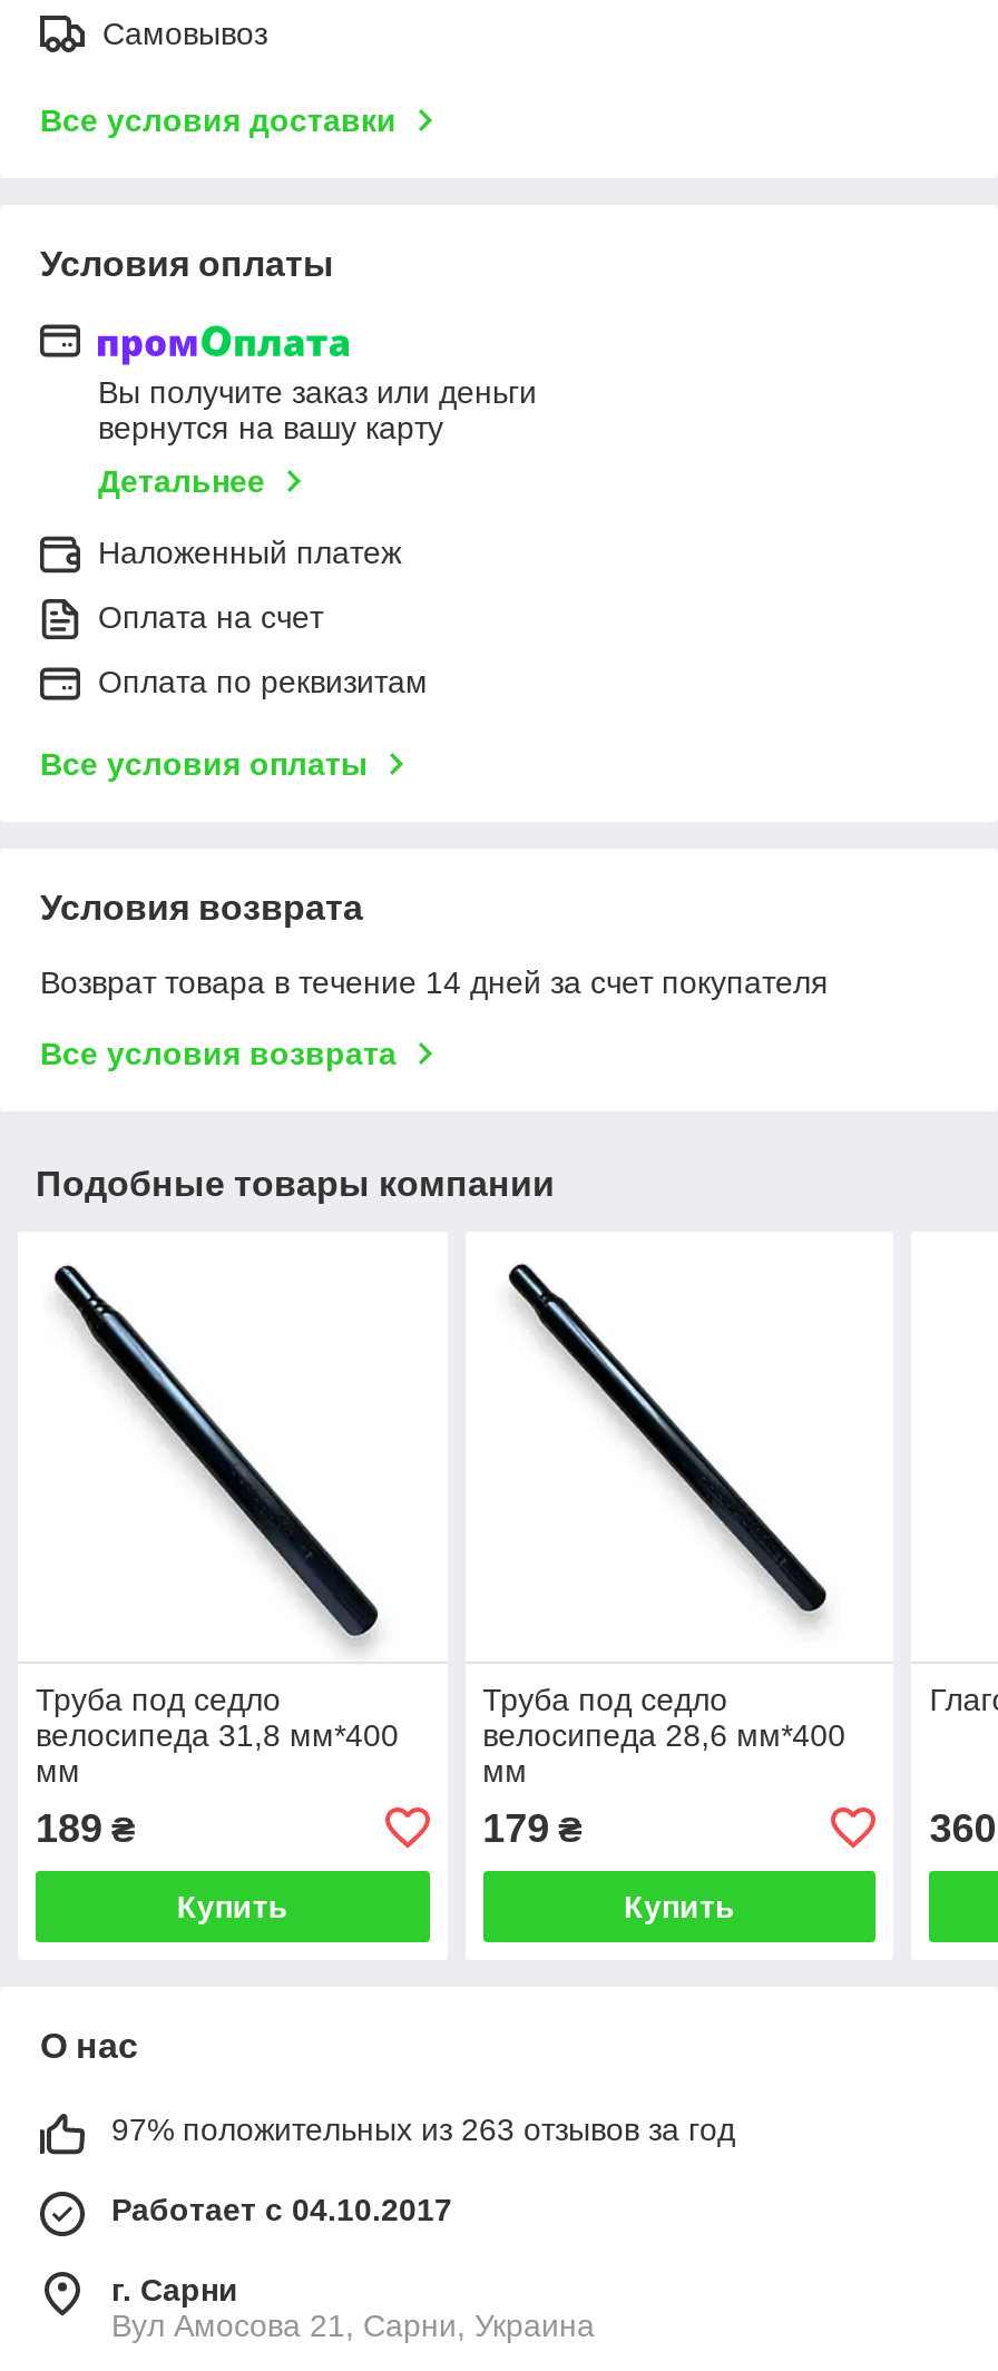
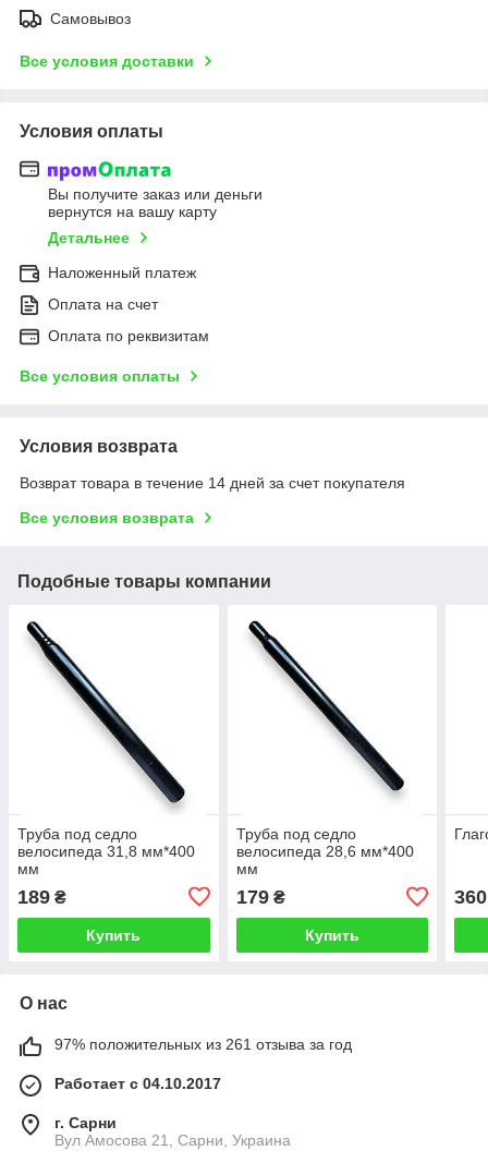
[111,2111,735,2147] 97% положительных из 263 отзывов за год -> [54,1035,352,1053] 97% положительных из 261 отзыва за год

